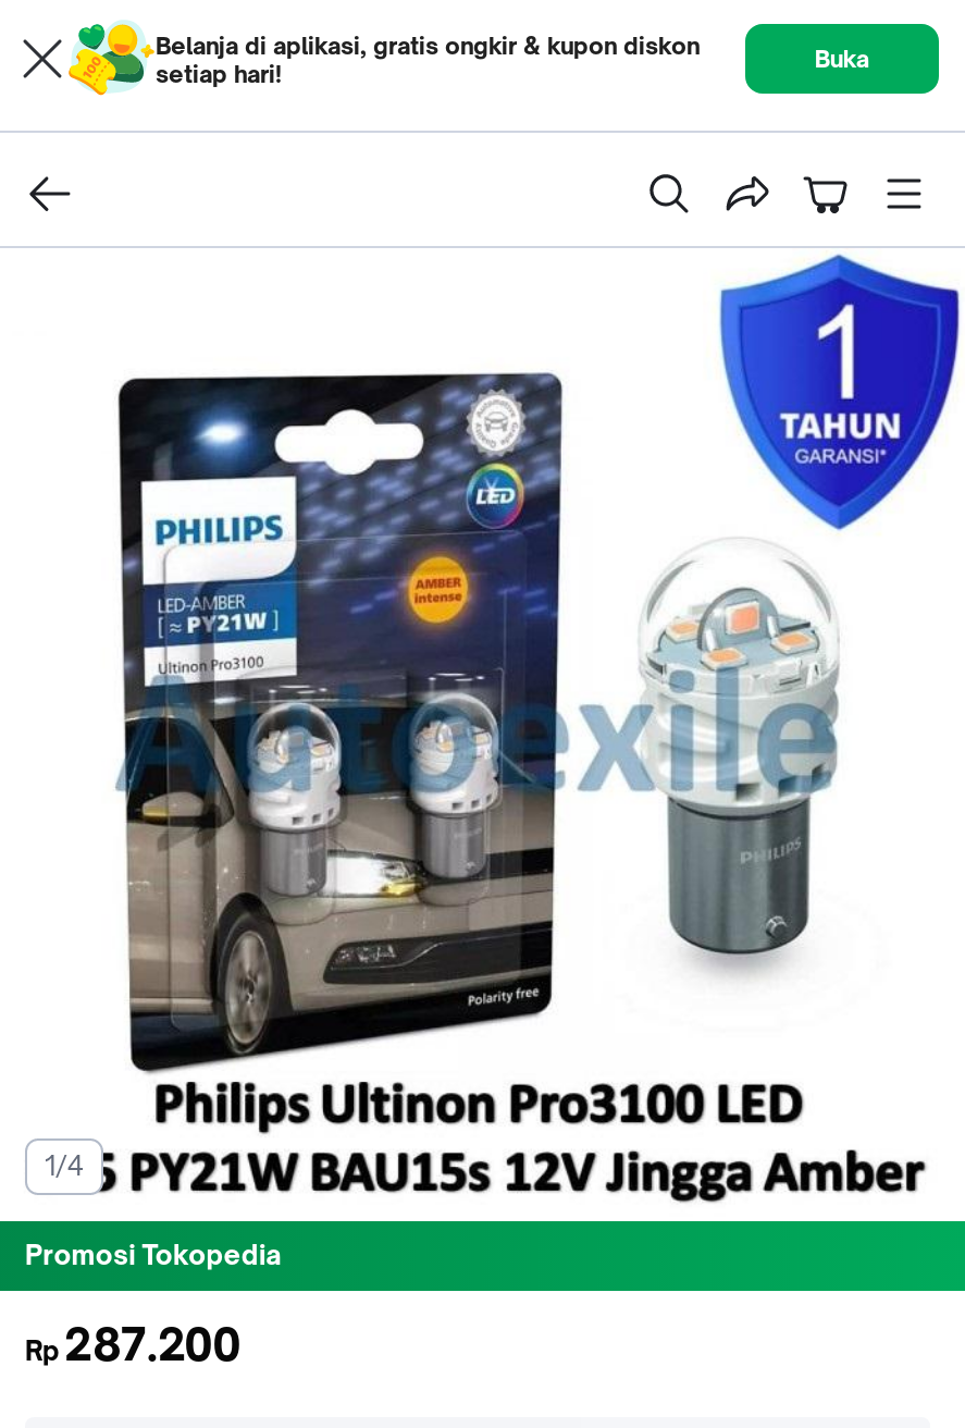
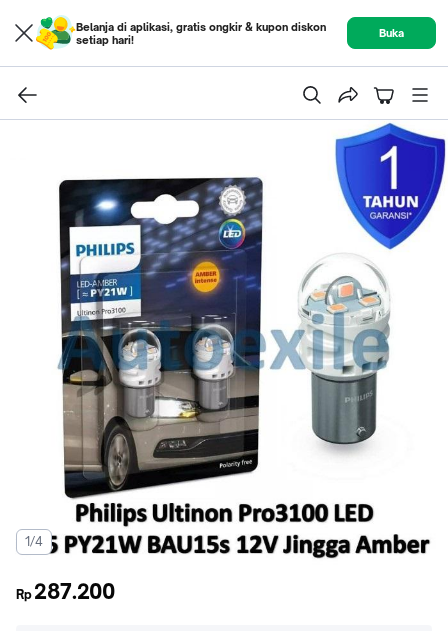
[25,1239,281,1271] Promosi Tokopedia -> none

